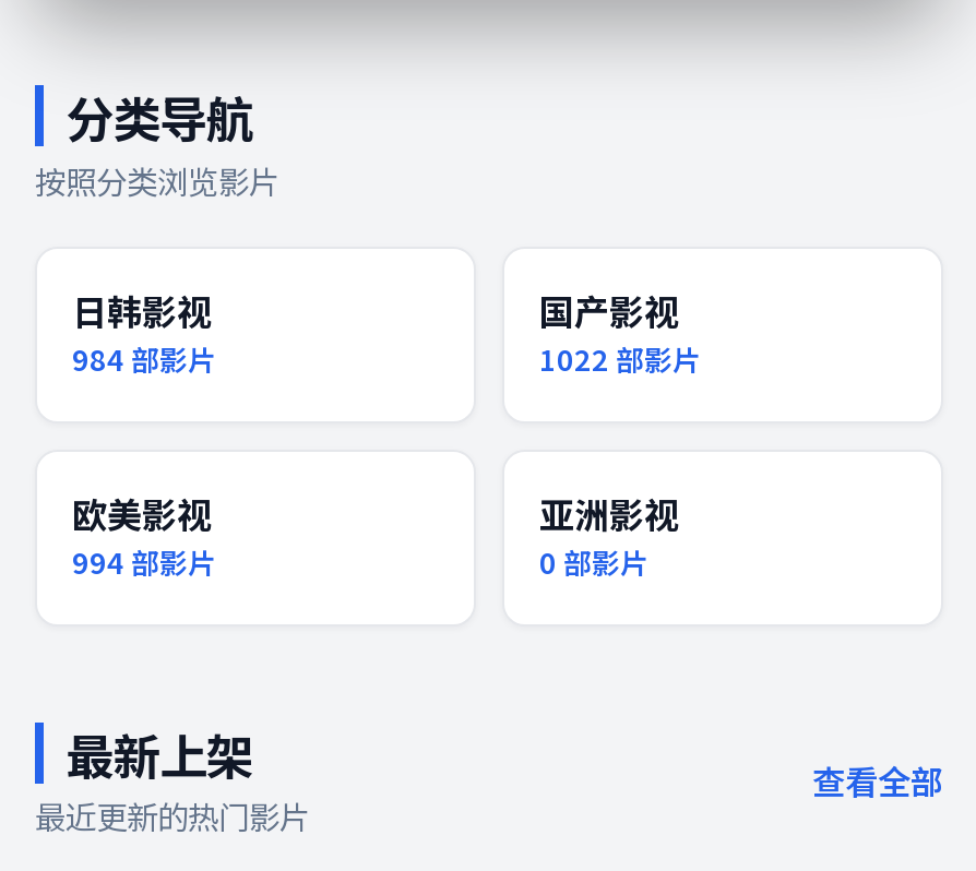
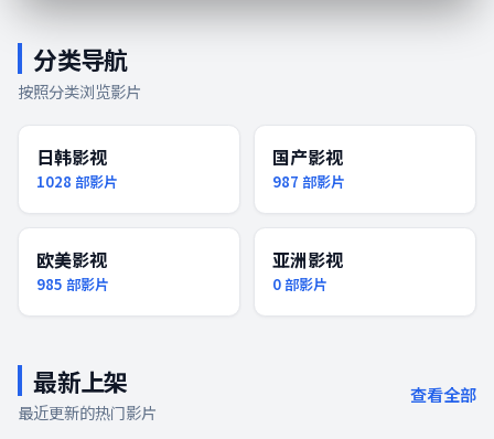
[72,339,216,381] 984部影片 -> [36,171,118,192] 1028部影片
[539,339,701,381] 1022部影片 -> [272,171,345,192] 987部影片
[72,541,216,583] 994部影片 -> [36,274,109,295] 985部影片

